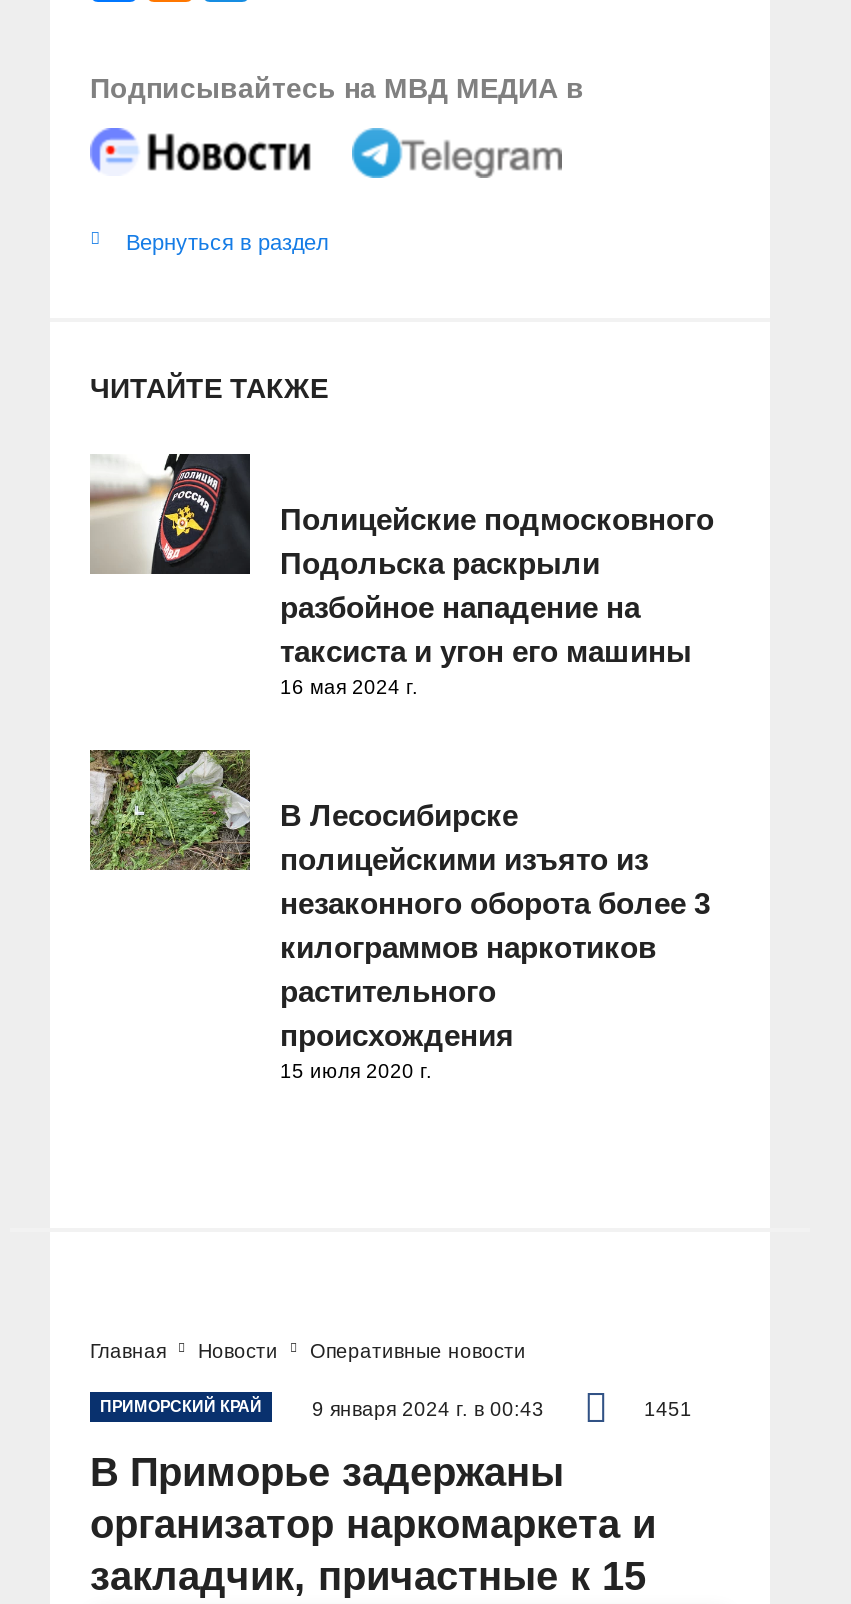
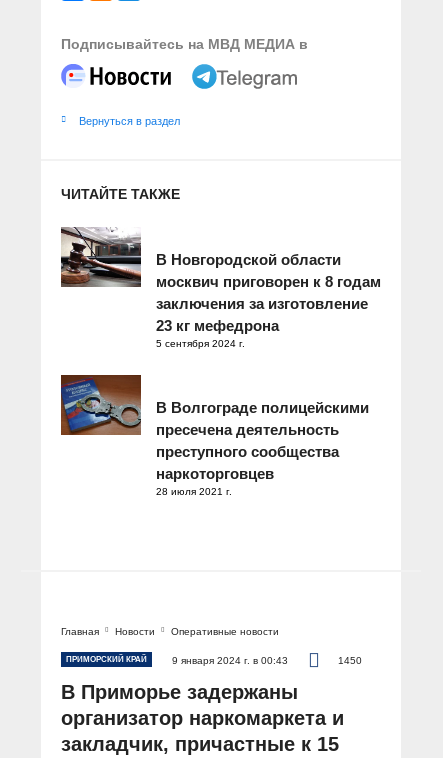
[90,452,714,698] [image] | Полицейские подмосковного | Подольска раскрыли | разбойное нападение на | таксиста и угон его машины | 16 мая 2024 г. -> [60,226,381,349] [image] | В Новгородской области | москвич приговорен к 8 годам | заключения за изготовление | 23 кг мефедрона | 5 сентября 2024 г.
[88,748,710,1082] [image] | В Лесосибирске | полицейскими изъято из | незаконного оборота более 3 | килограммов наркотиков | растительного | происхождения | 15 июля 2020 г. -> [60,374,369,497] [image] | В Волгограде полицейскими | пресечена деятельность | преступного сообщества | наркоторговцев | 28 июля 2021 г.
[644,1398,692,1420] 1451 -> [338,655,362,666] 1450

